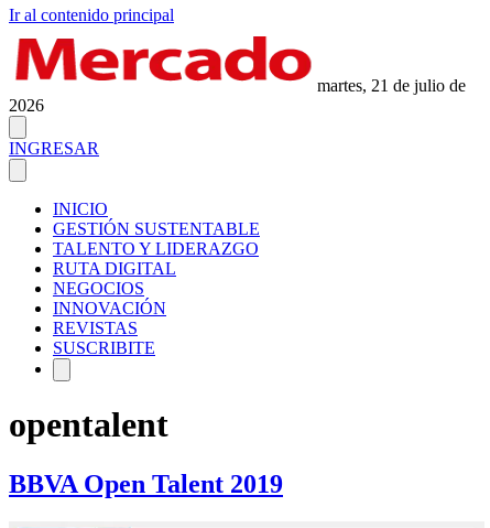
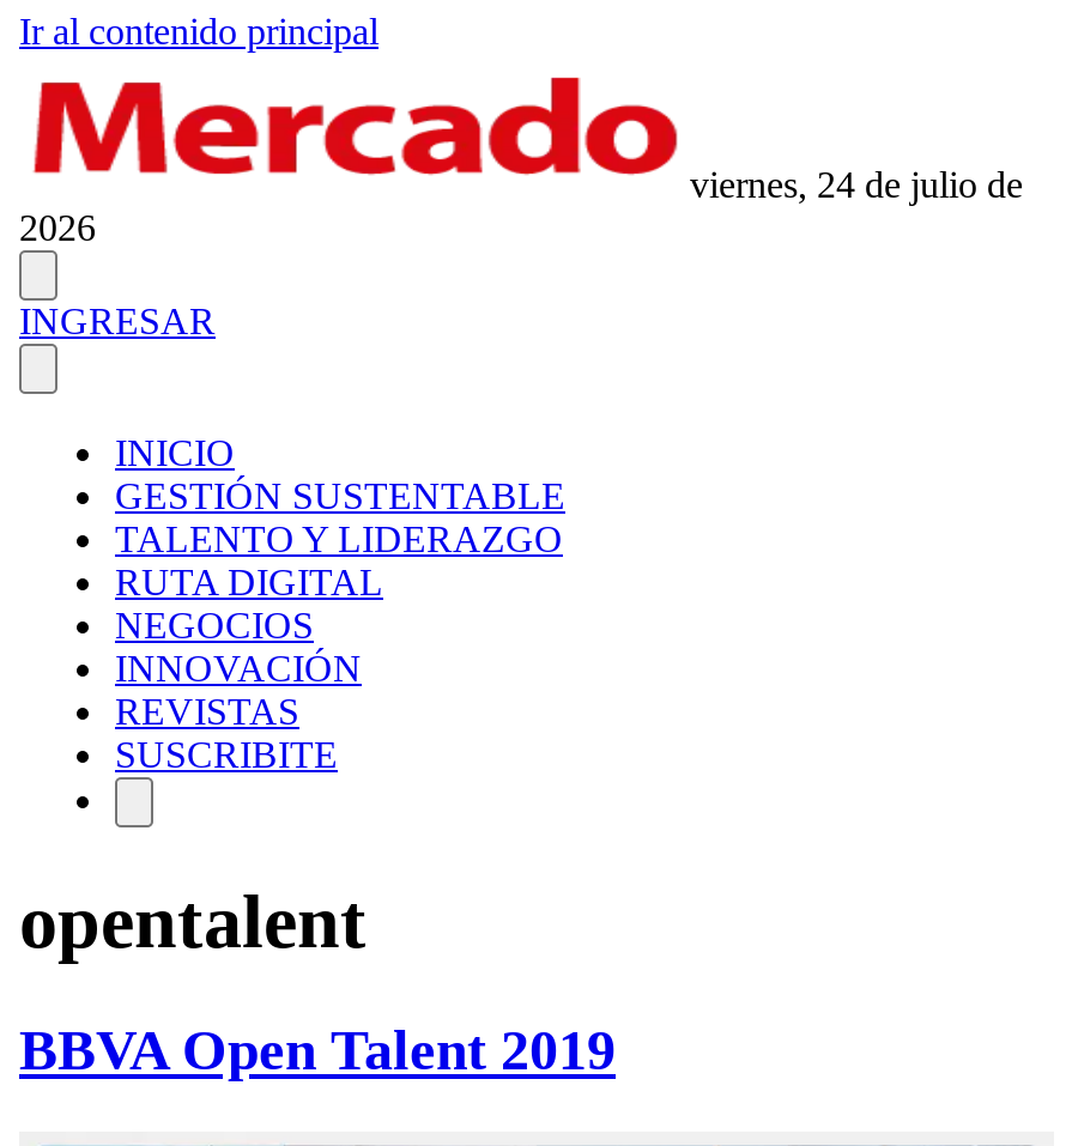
[317,76,466,95] martes, 21 de julio de -> [690,164,1023,205] viernes, 24 de julio de

